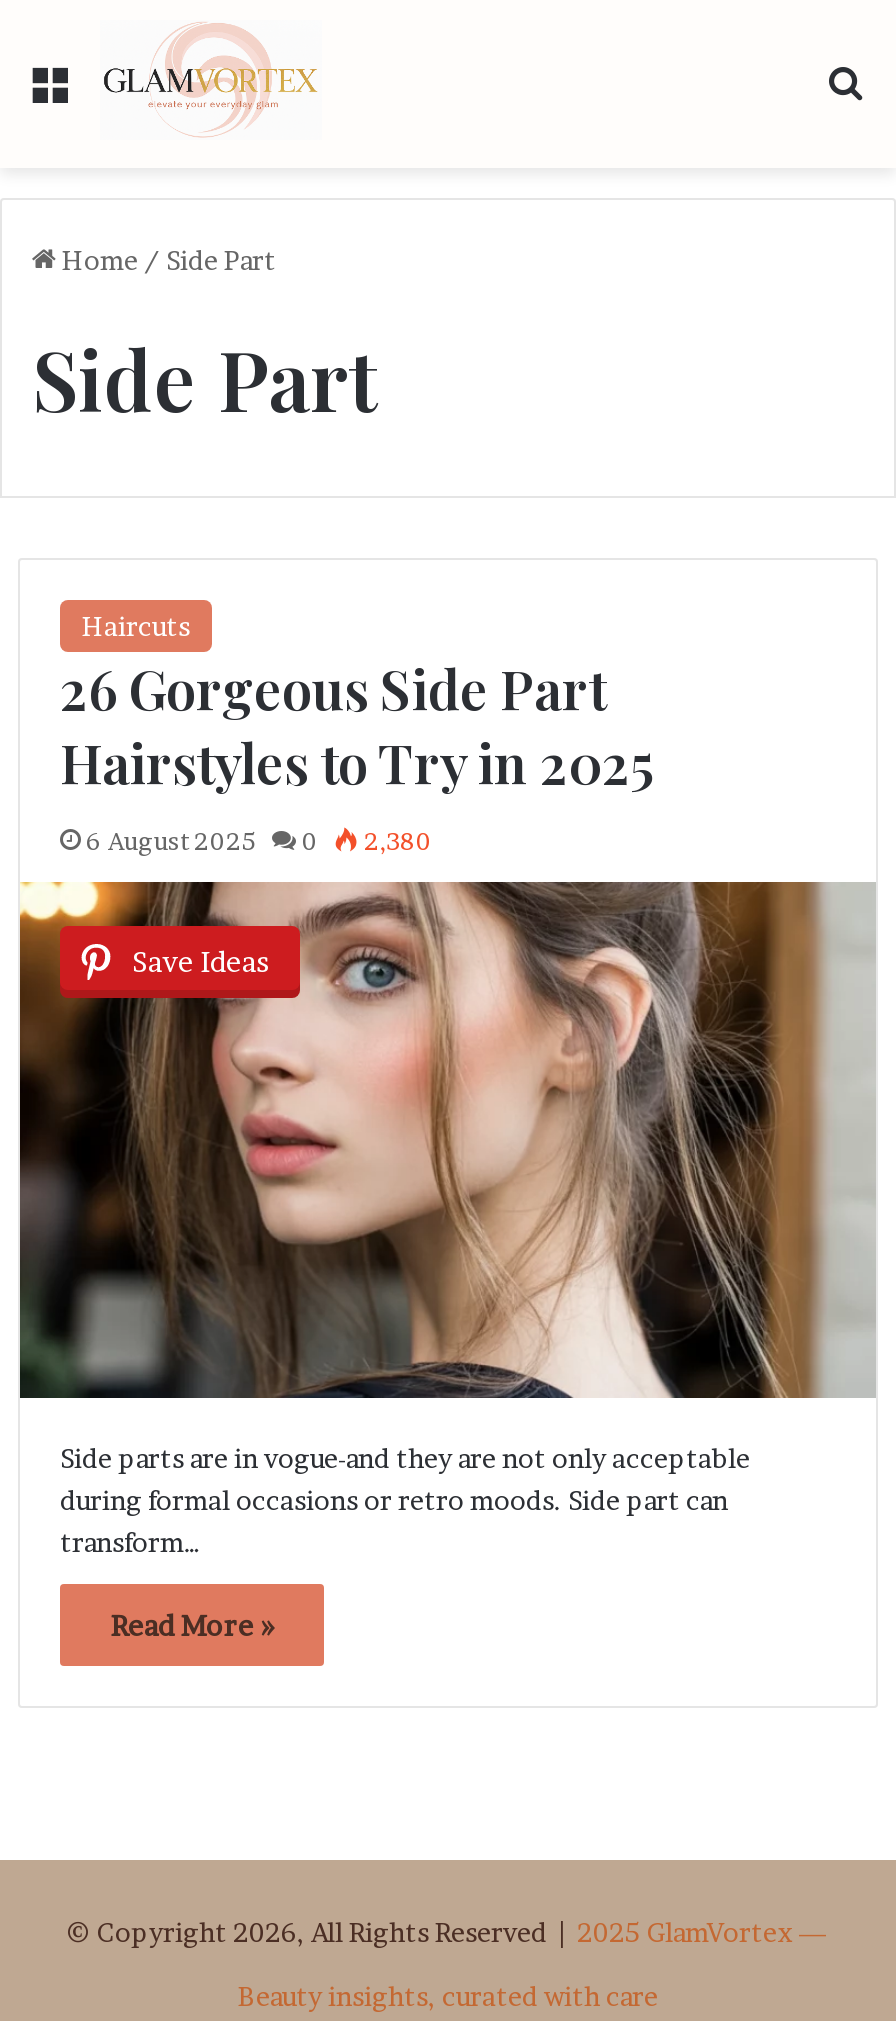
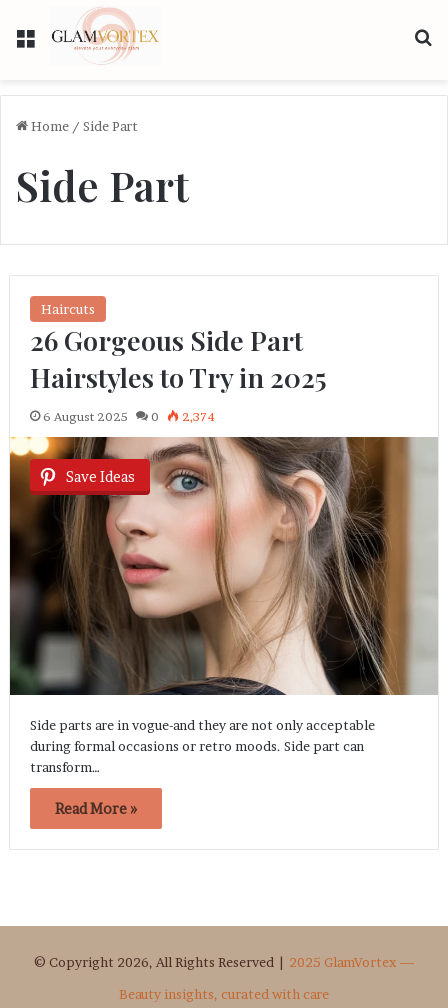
[86,826,432,856] 6 August 2025 0 2,380 -> [43,409,215,424] 6 August 2025 0 2,374

